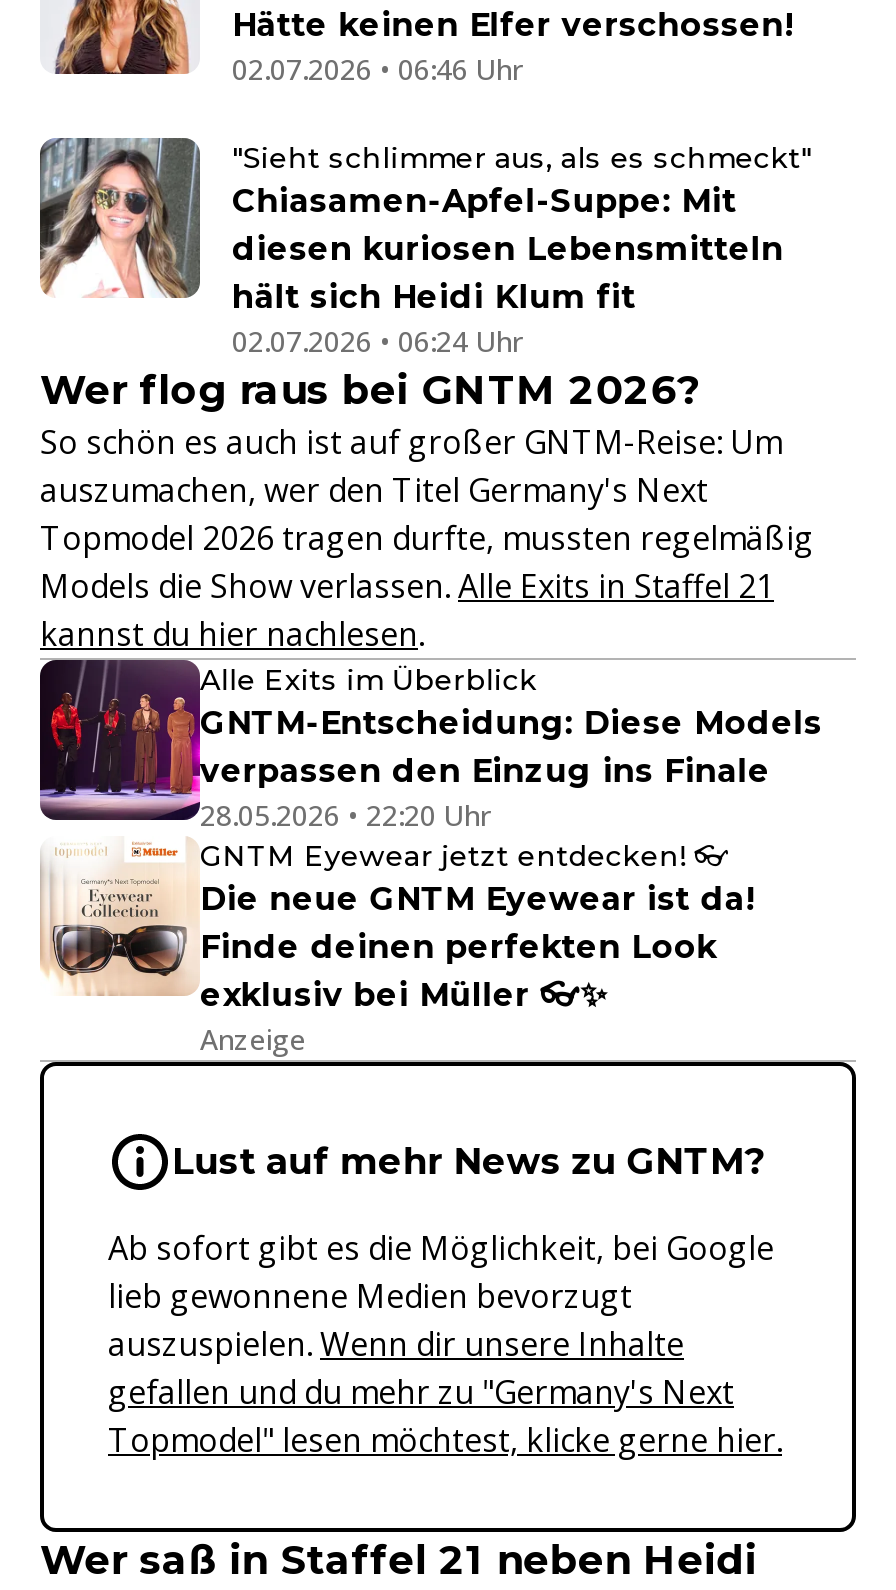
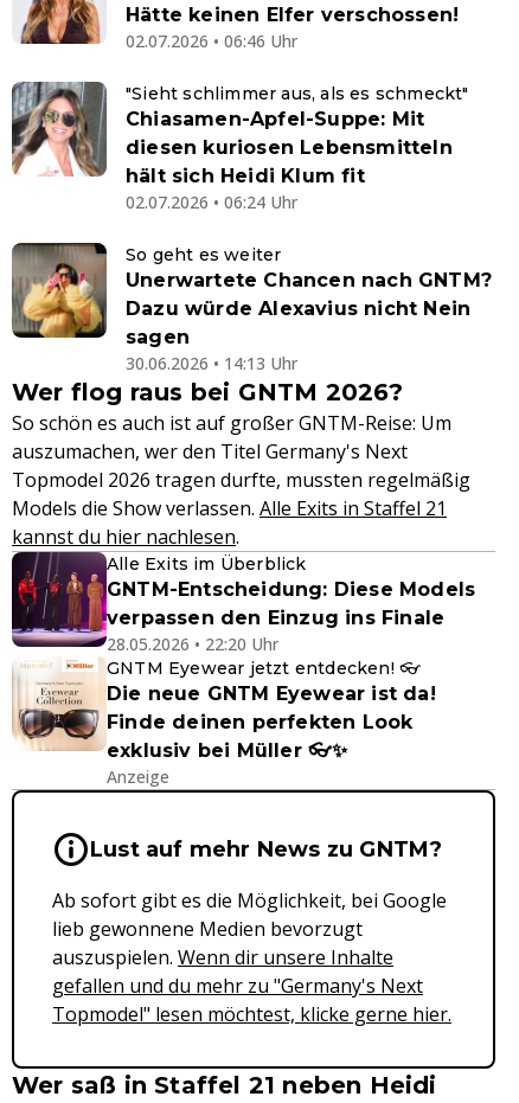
none -> [12,242,492,374] [image] | So geht es weiter | Unerwartete Chancen nach GNTM? | Dazu würde Alexavius nicht Nein | sagen | 30.06.2026 • 14:13 Uhr

